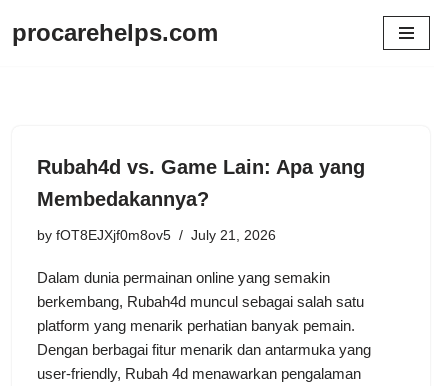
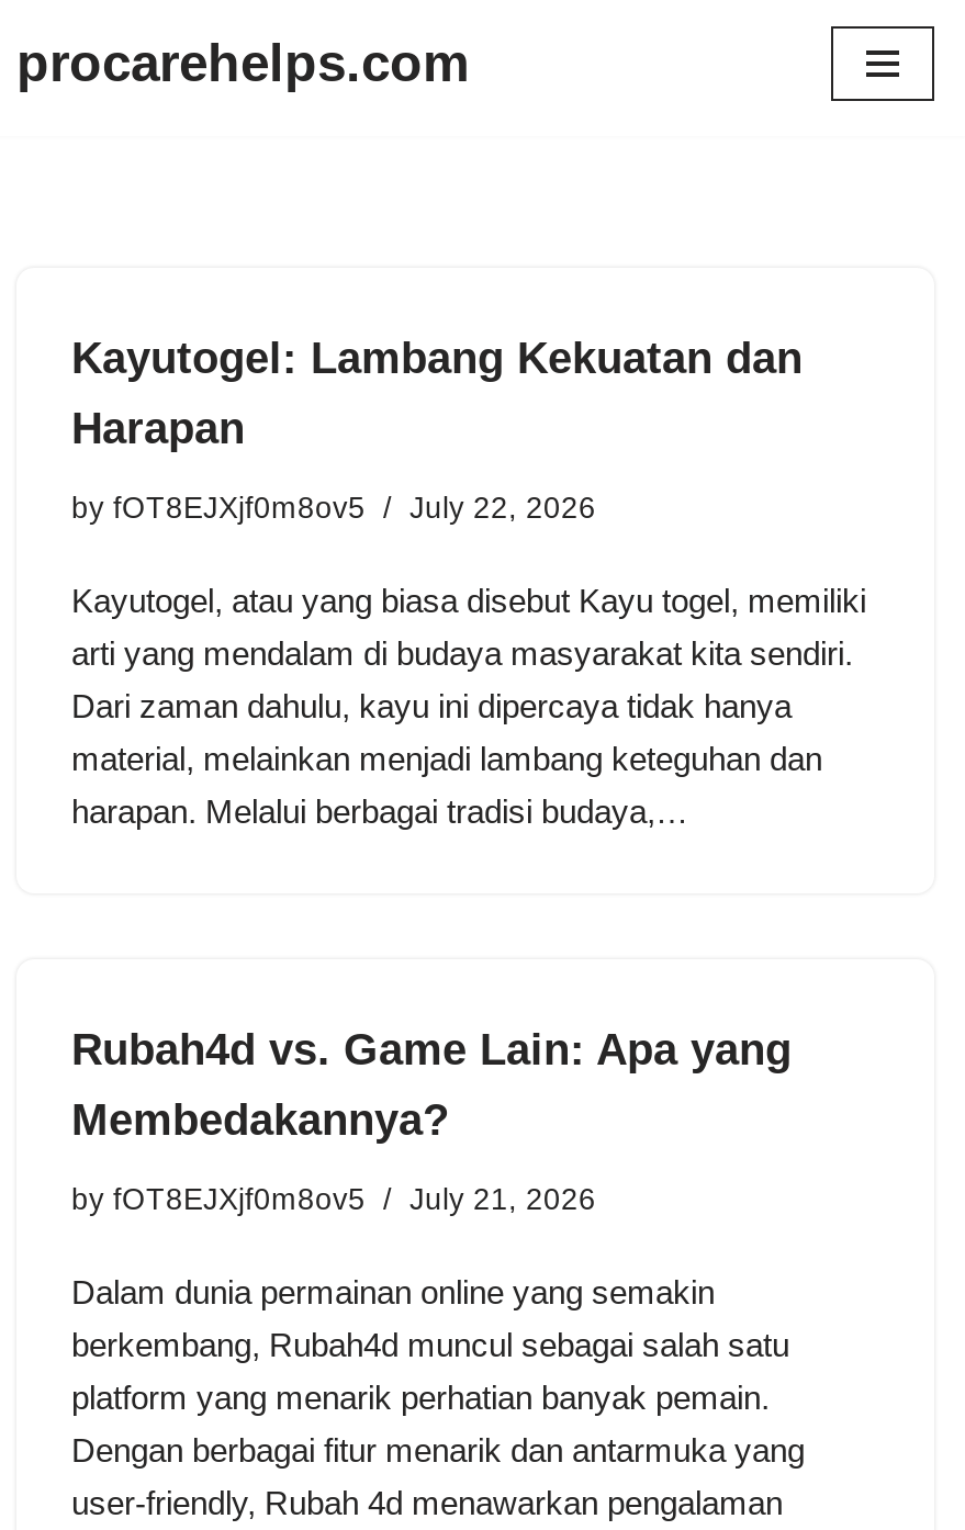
none -> [71,334,866,830] Kayutogel: Lambang Kekuatan dan | Harapan | by fOT8EJXjf0m8ov5 | July 22, 2026 | Kayutogel, atau yang biasa disebut Kayu togel, memiliki | arti yang mendalam di budaya masyarakat kita sendiri. | Dari zaman dahulu, kayu ini dipercaya tidak hanya | material, melainkan menjadi lambang keteguhan dan | harapan. Melalui berbagai tradisi budaya,…

